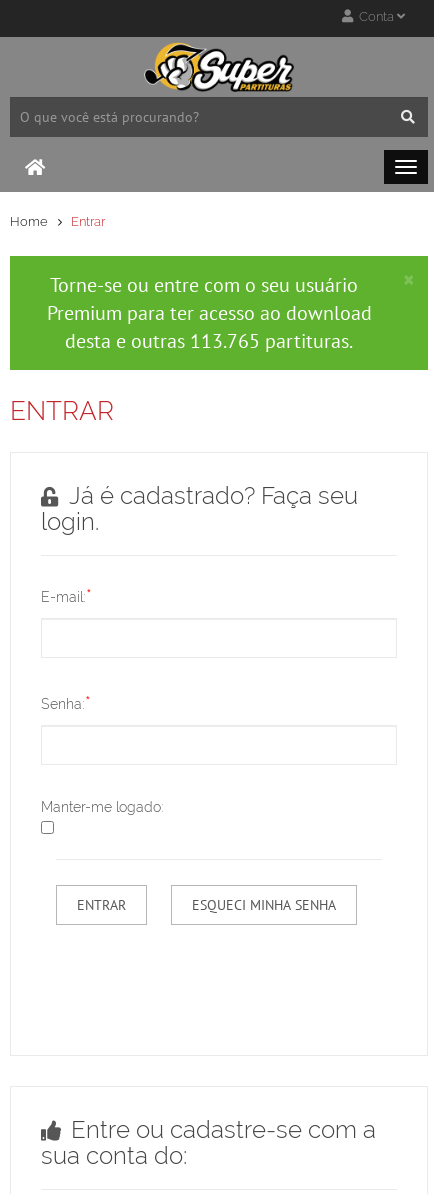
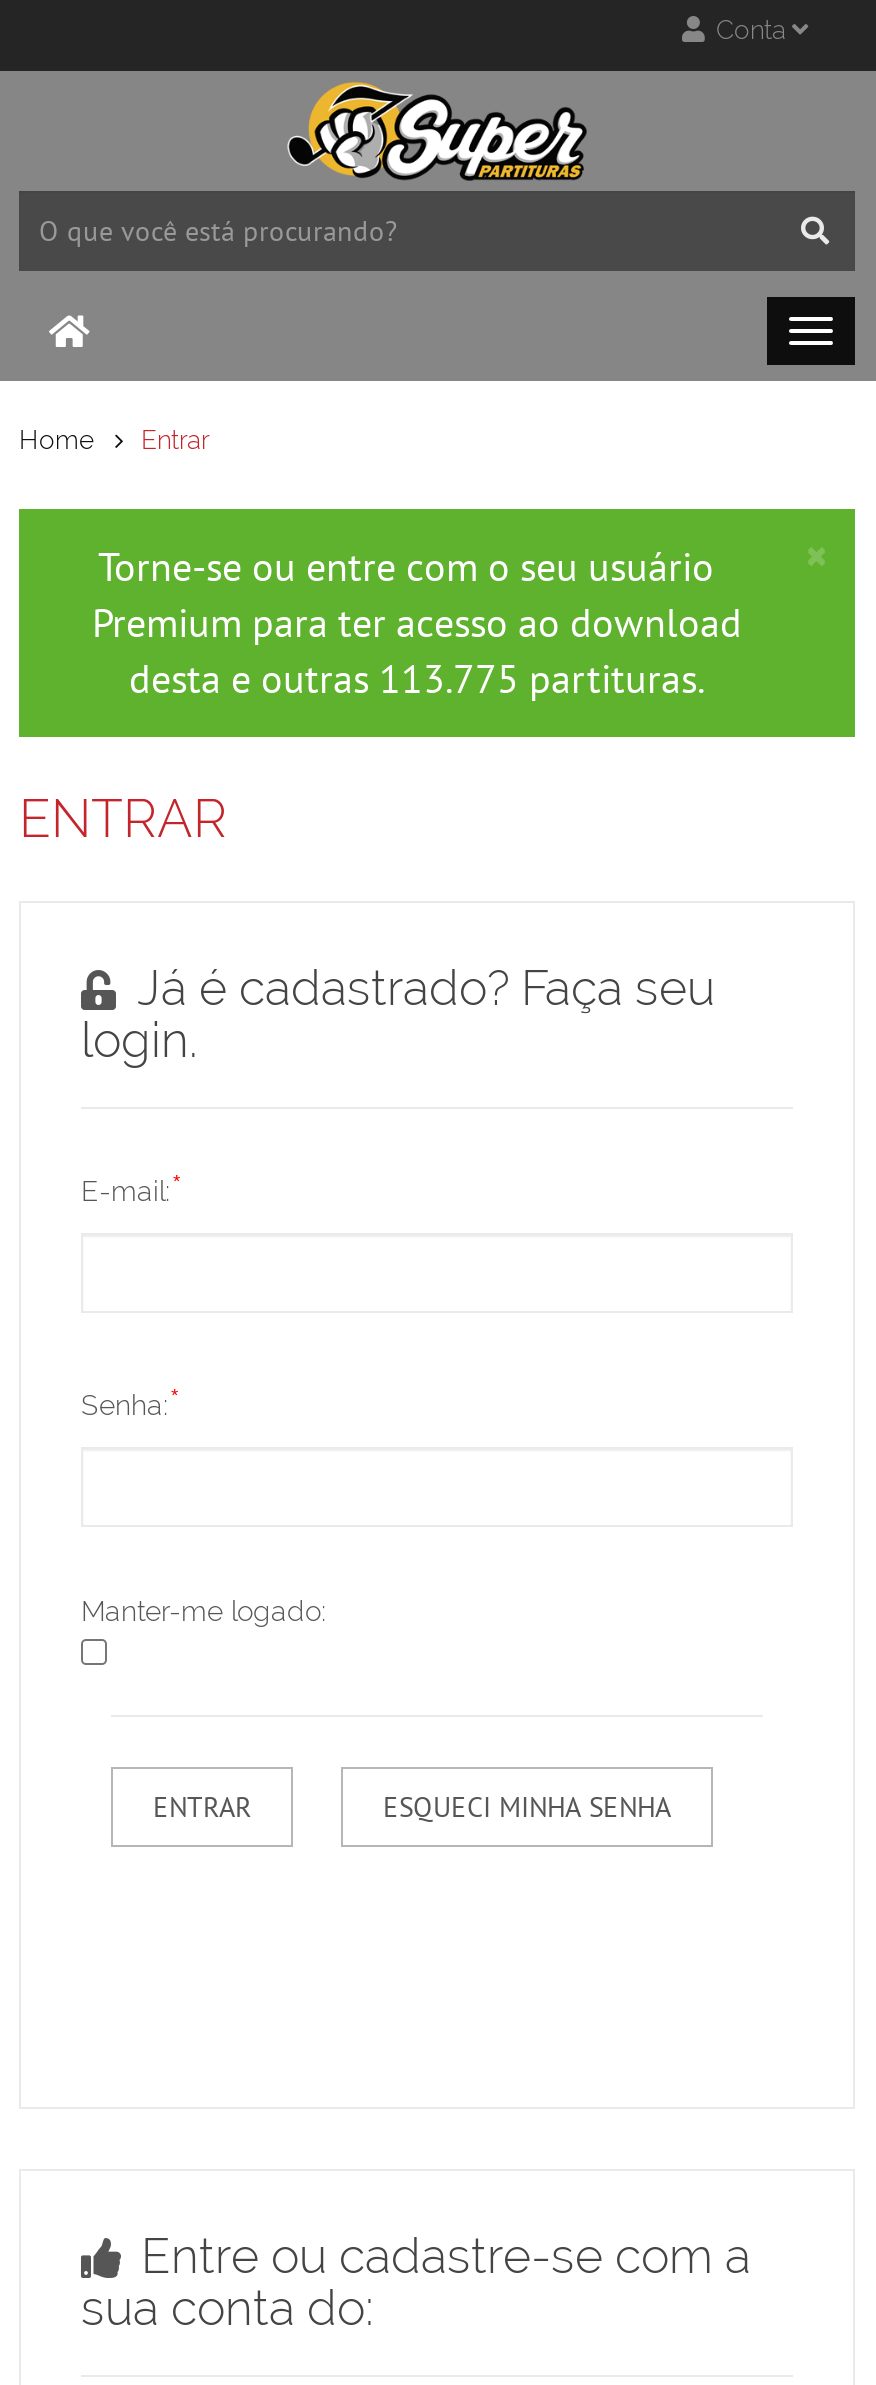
[65,328,353,354] desta e outras 113.765 partituras. -> [129,653,705,705] desta e outras 113.775 partituras.

